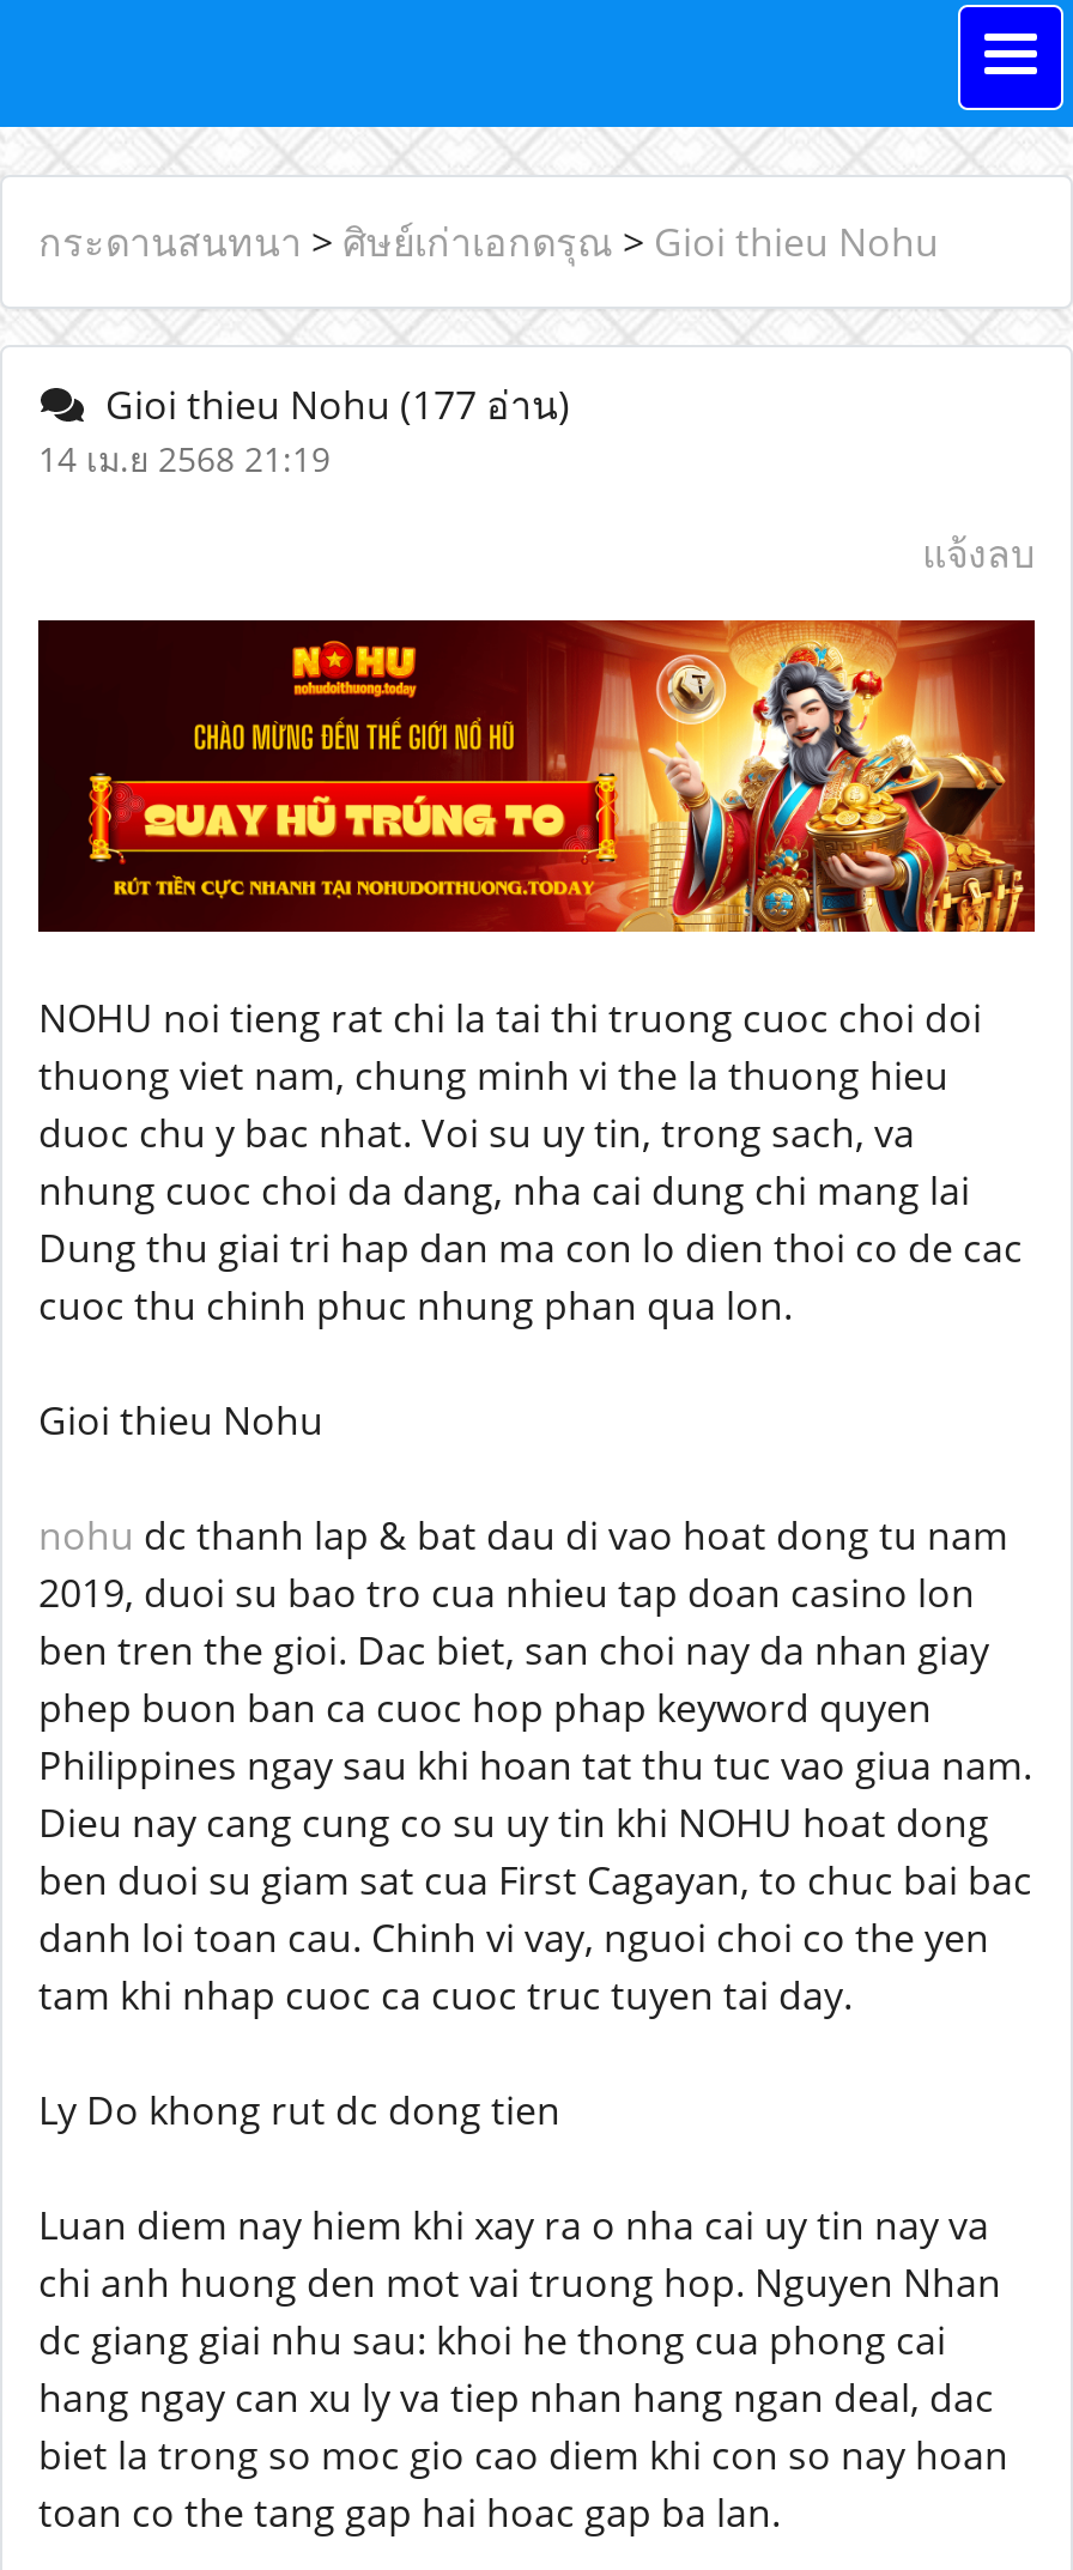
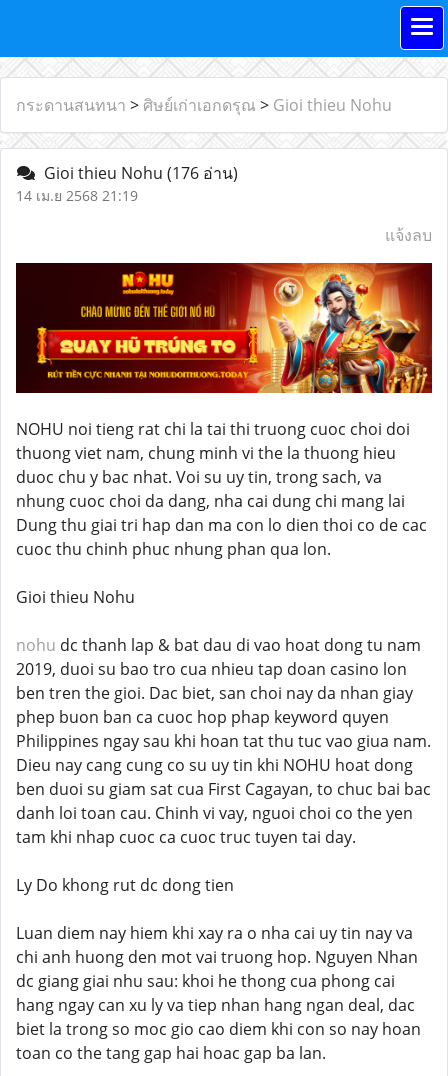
[86,378,570,431] Gioi thieu Nohu (177 อ่าน) -> [36,162,238,184] Gioi thieu Nohu (176 อ่าน)

